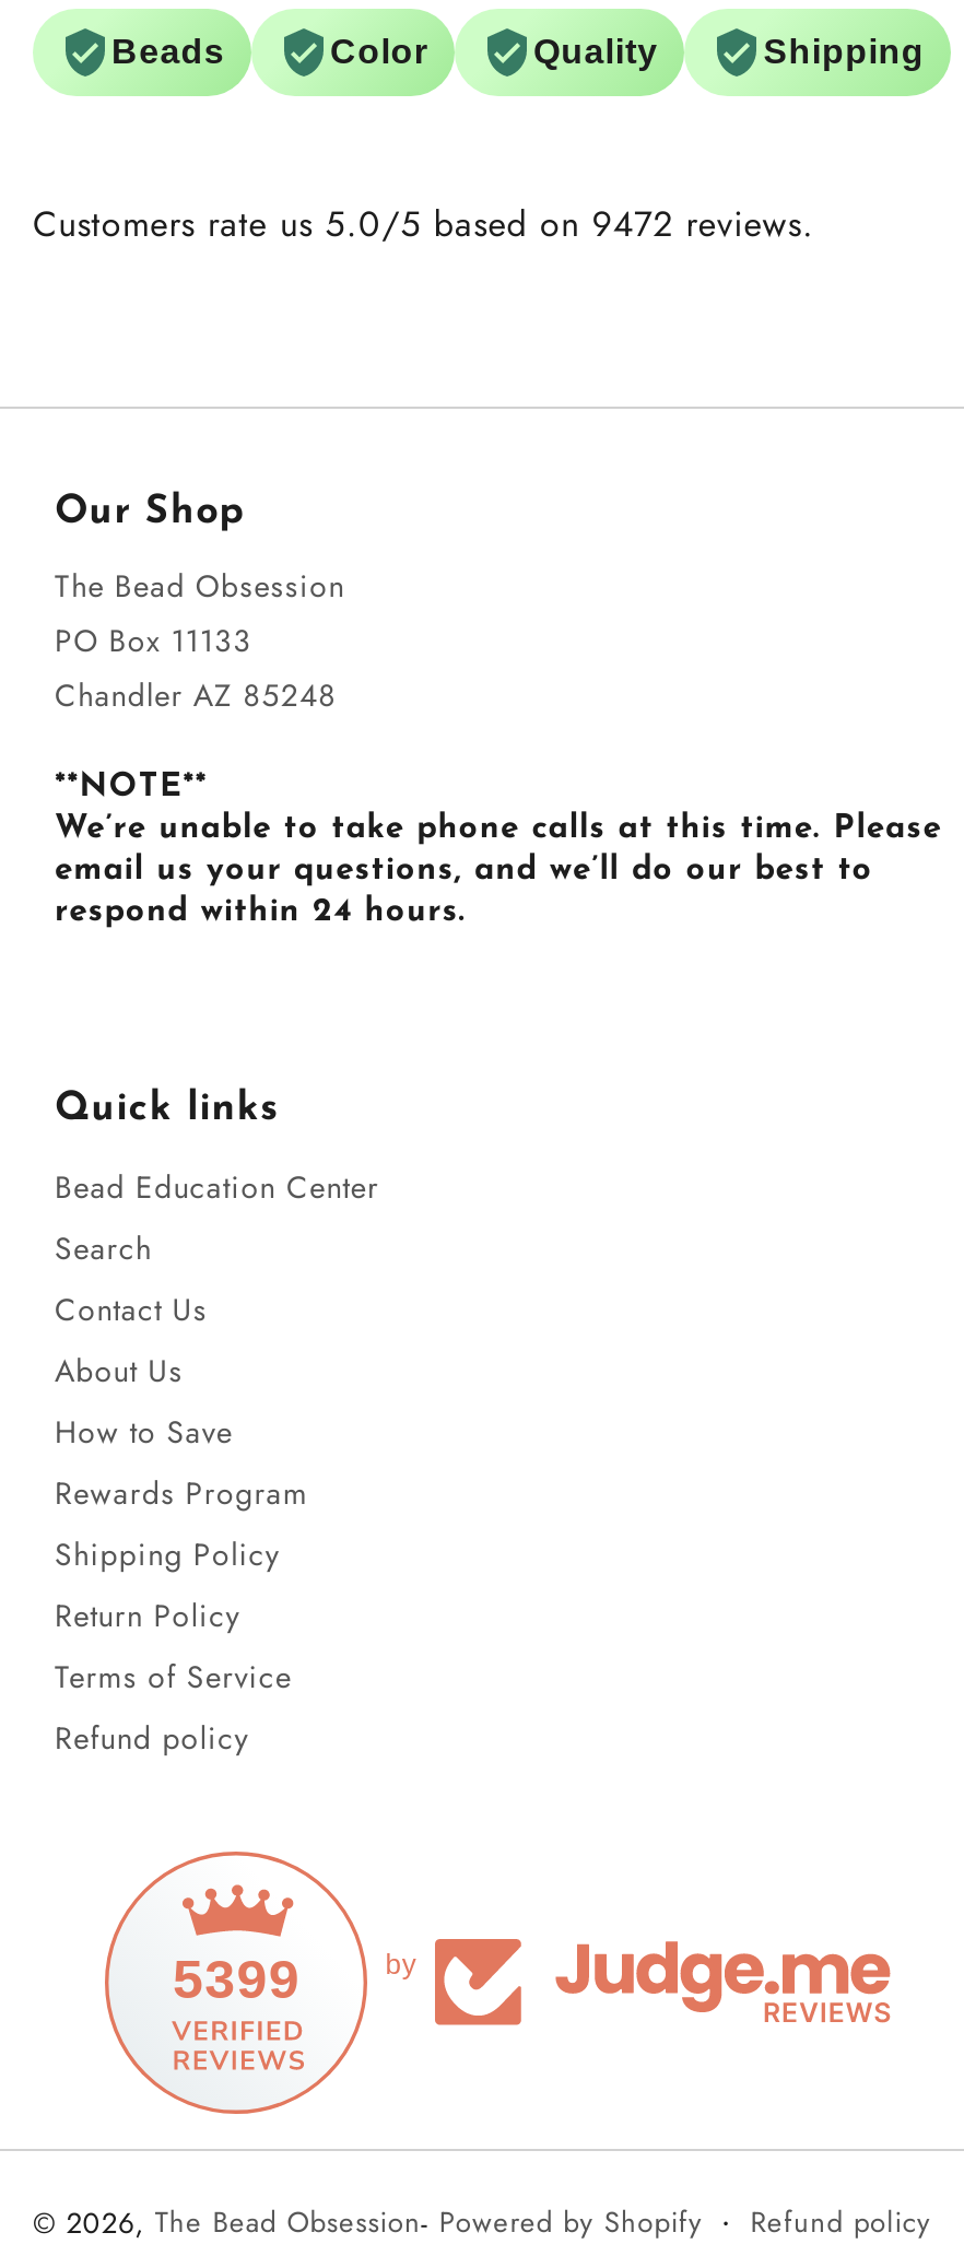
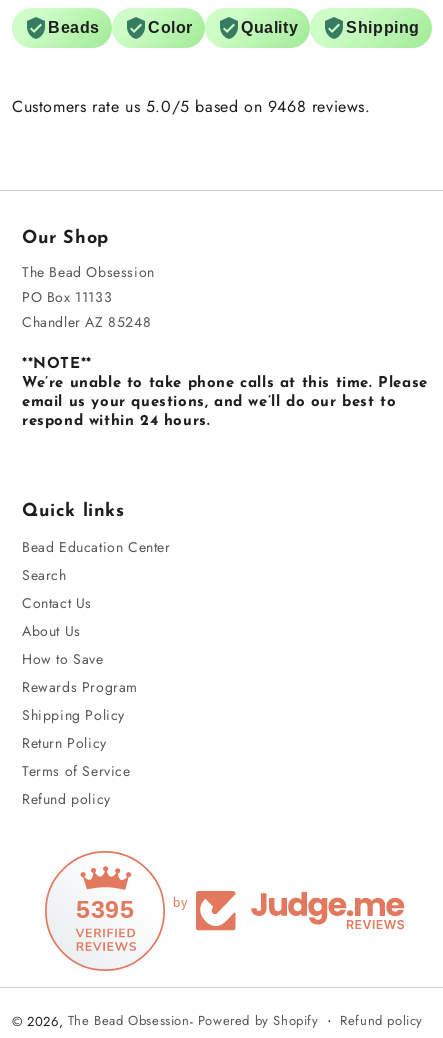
[33,199,814,249] Customers rate us 5.0/5 based on 9472 reviews. -> [12,95,371,118] Customers rate us 5.0/5 based on 9468 reviews.
[173,1948,300,2009] 5399 -> [76,895,134,923] 5395

